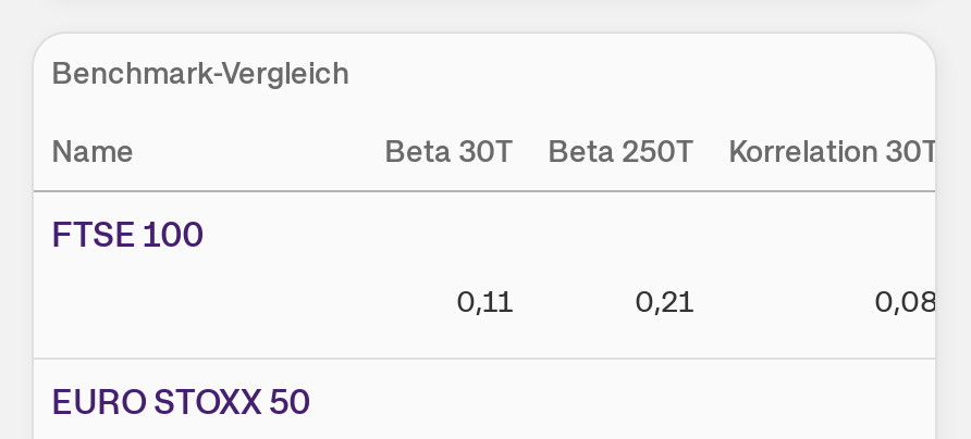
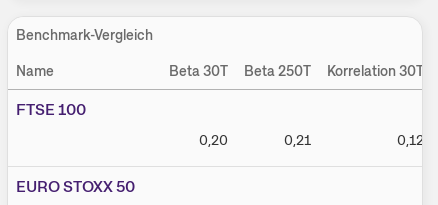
[456,282,513,321] 0,11 -> [199,131,228,149] 0,20
[874,282,939,321] 0,08 -> [397,131,424,149] 0,12

